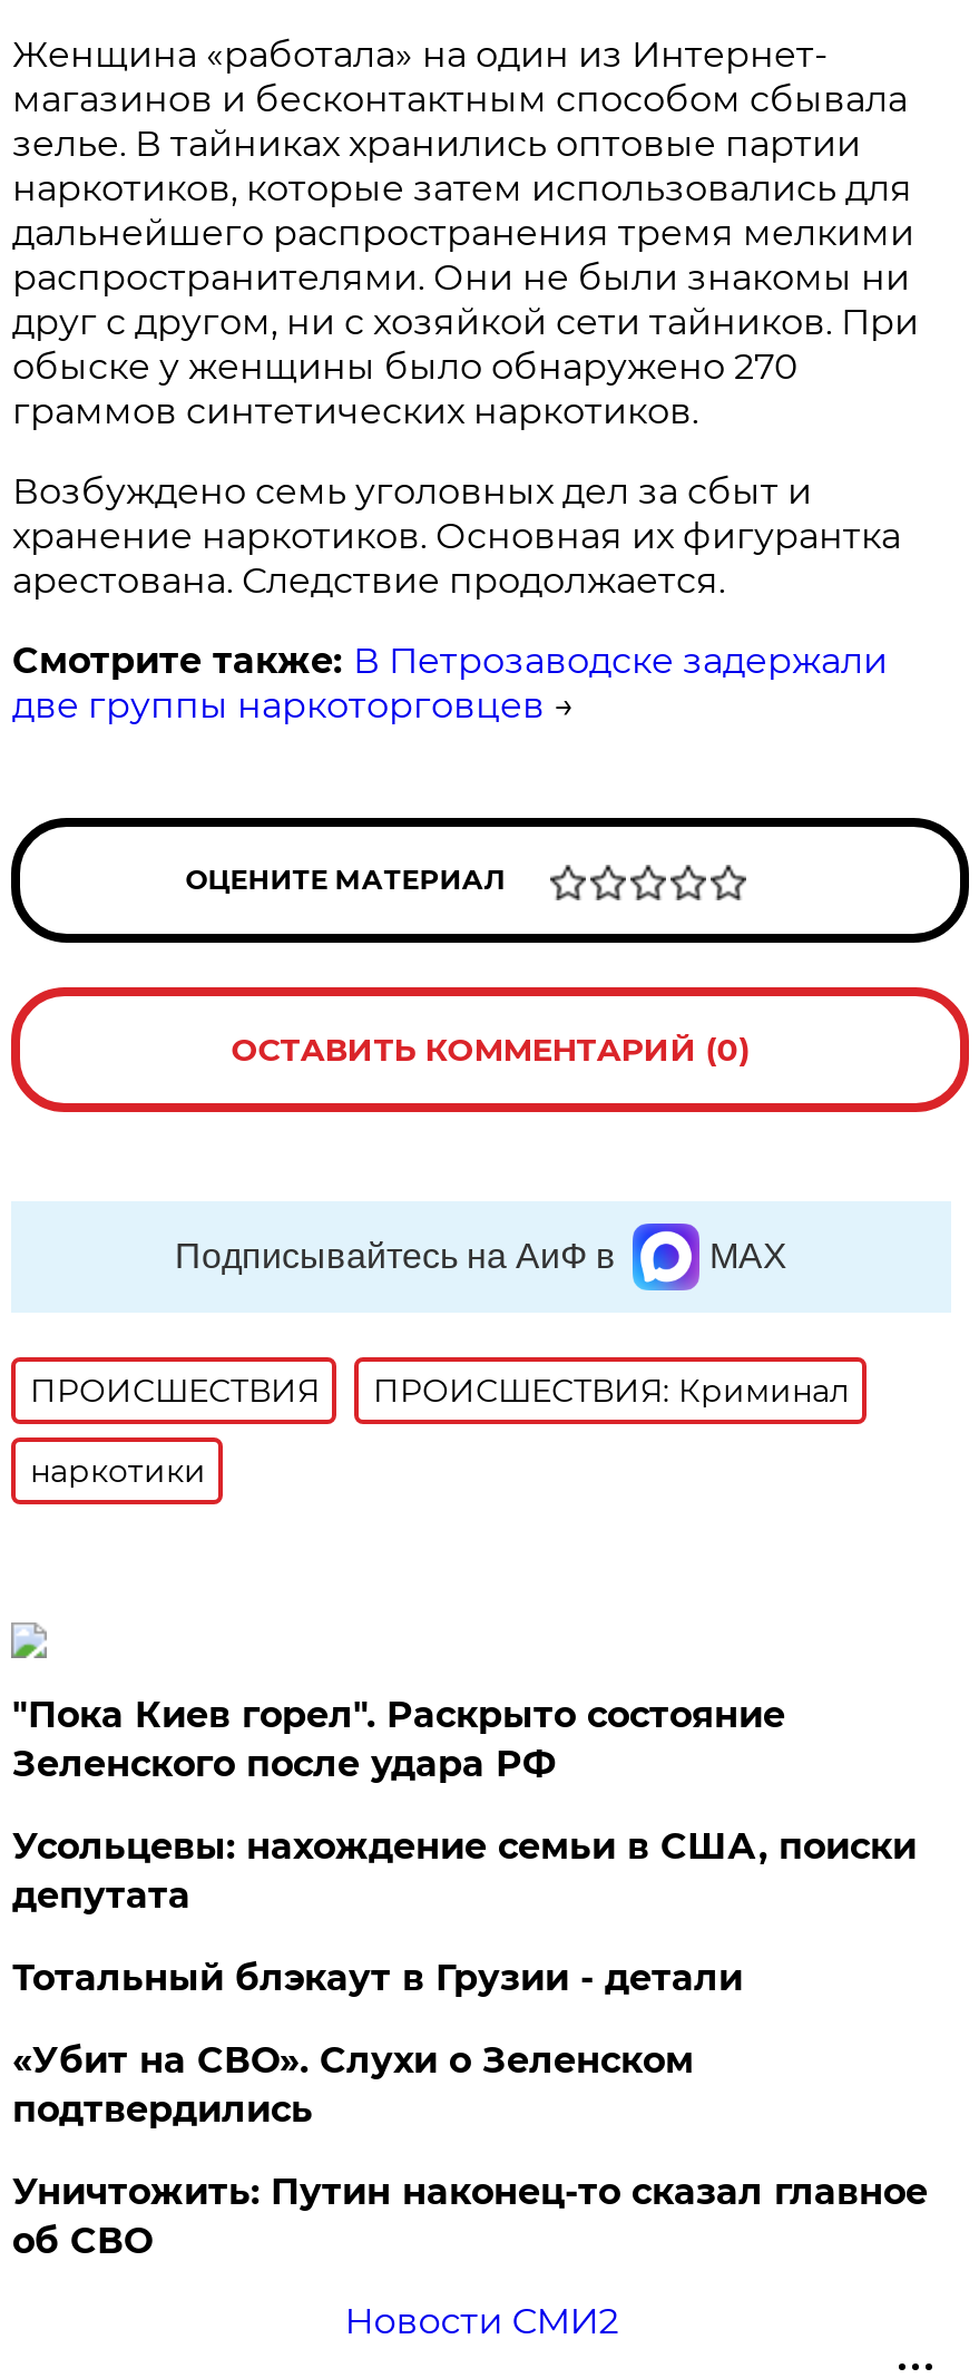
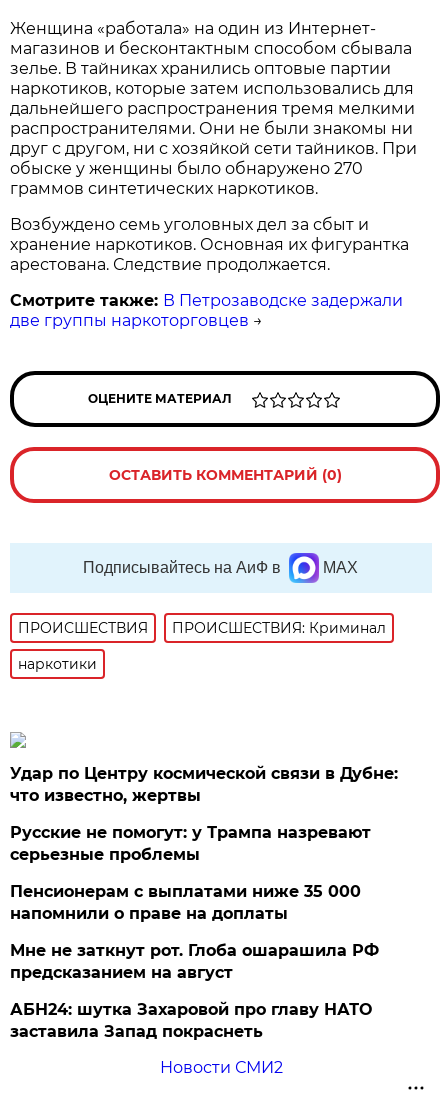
[12,1694,785,1785] "Пока Киев горел". Раскрыто состояние | Зеленского после удара РФ -> [10,764,398,805] Удар по Центру космической связи в Дубне: | что известно, жертвы
[12,1825,916,1916] Усольцевы: нахождение семьи в США, поиски | депутата -> [10,823,371,864] Русские не помогут: у Трампа назревают | серьезные проблемы
[12,1957,743,1999] Тотальный блэкаут в Грузии - детали -> [10,882,361,923] Пенсионерам с выплатами ниже 35 000 | напомнили о праве на доплаты
[12,2039,694,2130] «Убит на СВО». Слухи о Зеленском | подтвердились -> [10,941,379,982] Мне не заткнут рот. Глоба ошарашила РФ | предсказанием на август
[12,2171,928,2262] Уничтожить: Путин наконец-то сказал главное | об СВО -> [10,1000,372,1041] АБН24: шутка Захаровой про главу НАТО | заставила Запад покраснеть

